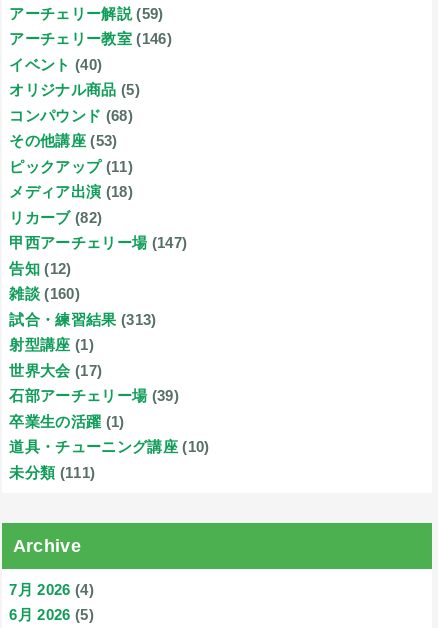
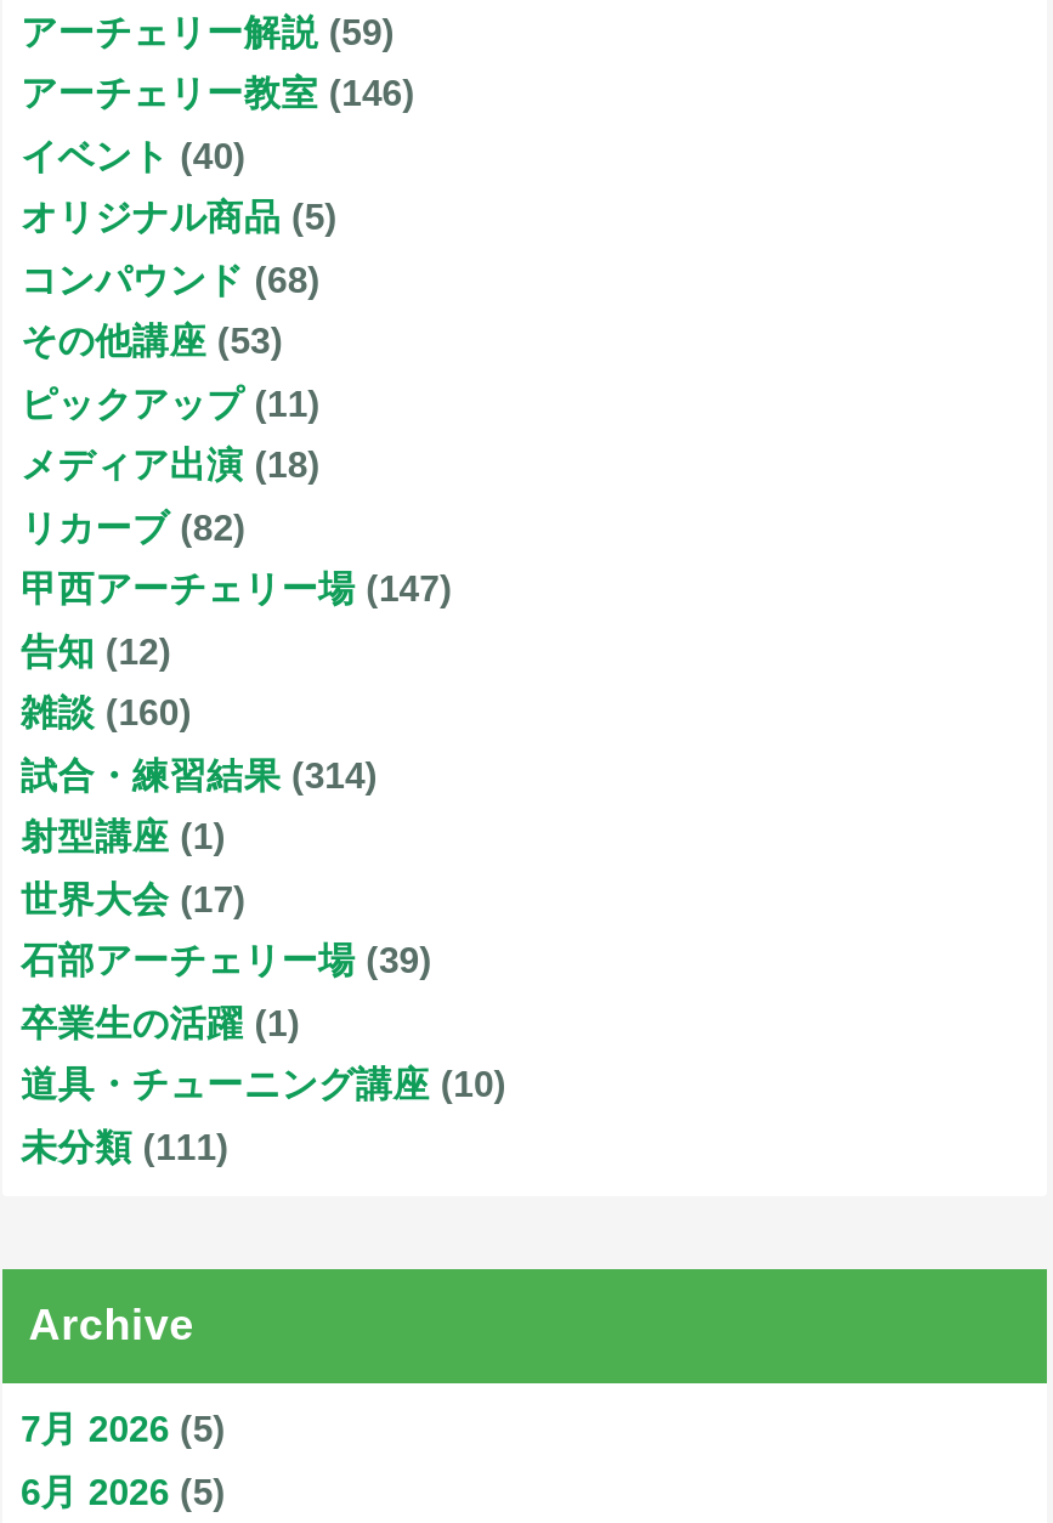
[9,311,157,328] 試合・練習結果 (313) -> [21,753,378,795] 試合・練習結果 (314)
[9,581,94,598] 7月 2026 (4) -> [21,1410,226,1451] 7月 2026 (5)

